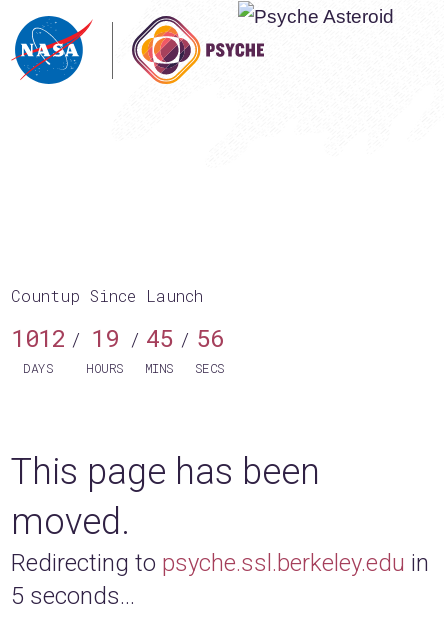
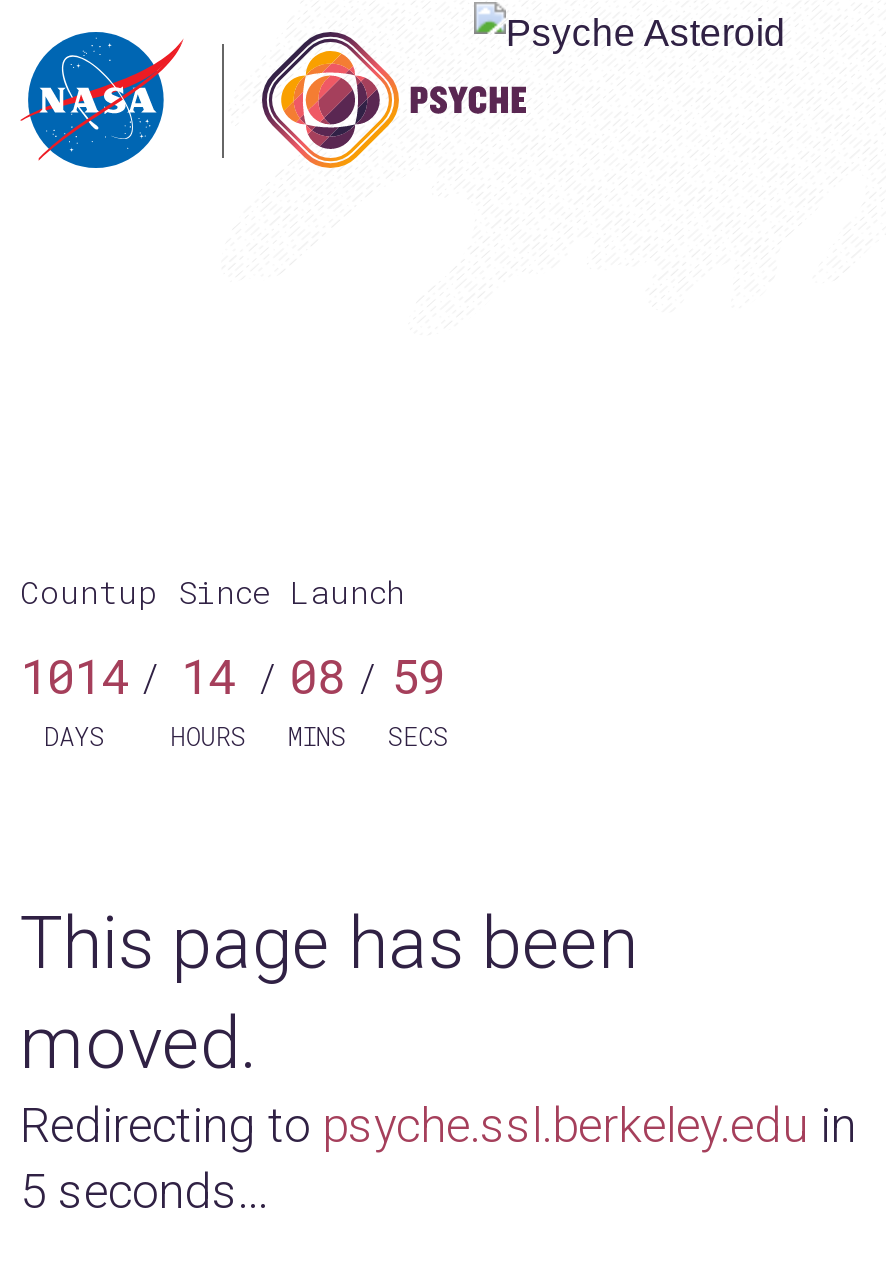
[11,322,65,354] 1012 -> [20,644,128,708] 1014
[70,322,118,354] / 19 -> [138,644,235,708] / 14
[129,322,173,354] / 45 -> [255,644,344,708] / 08
[179,322,223,354] / 56 -> [356,644,445,708] / 59

